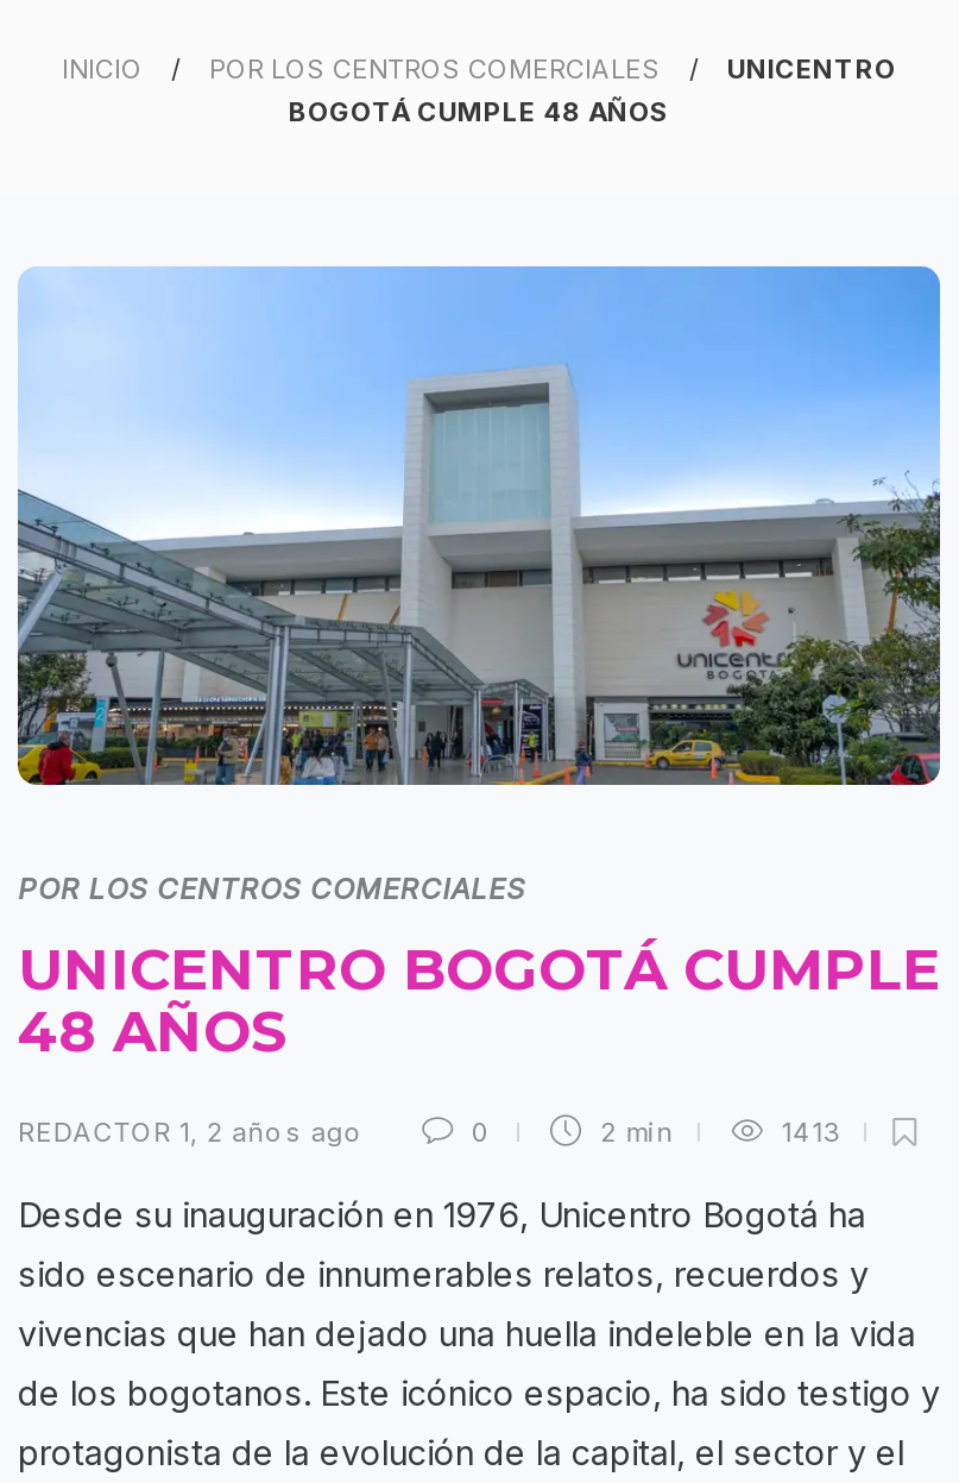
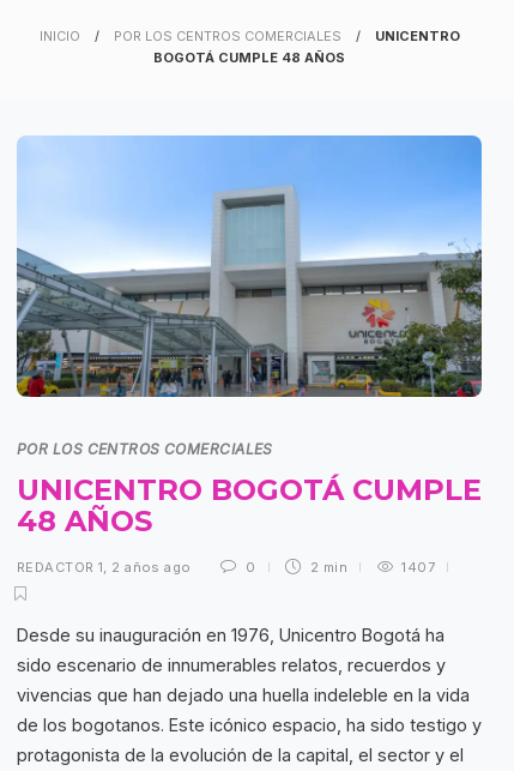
[774,1116,841,1149] 1413 -> [398,559,435,576] 1407

